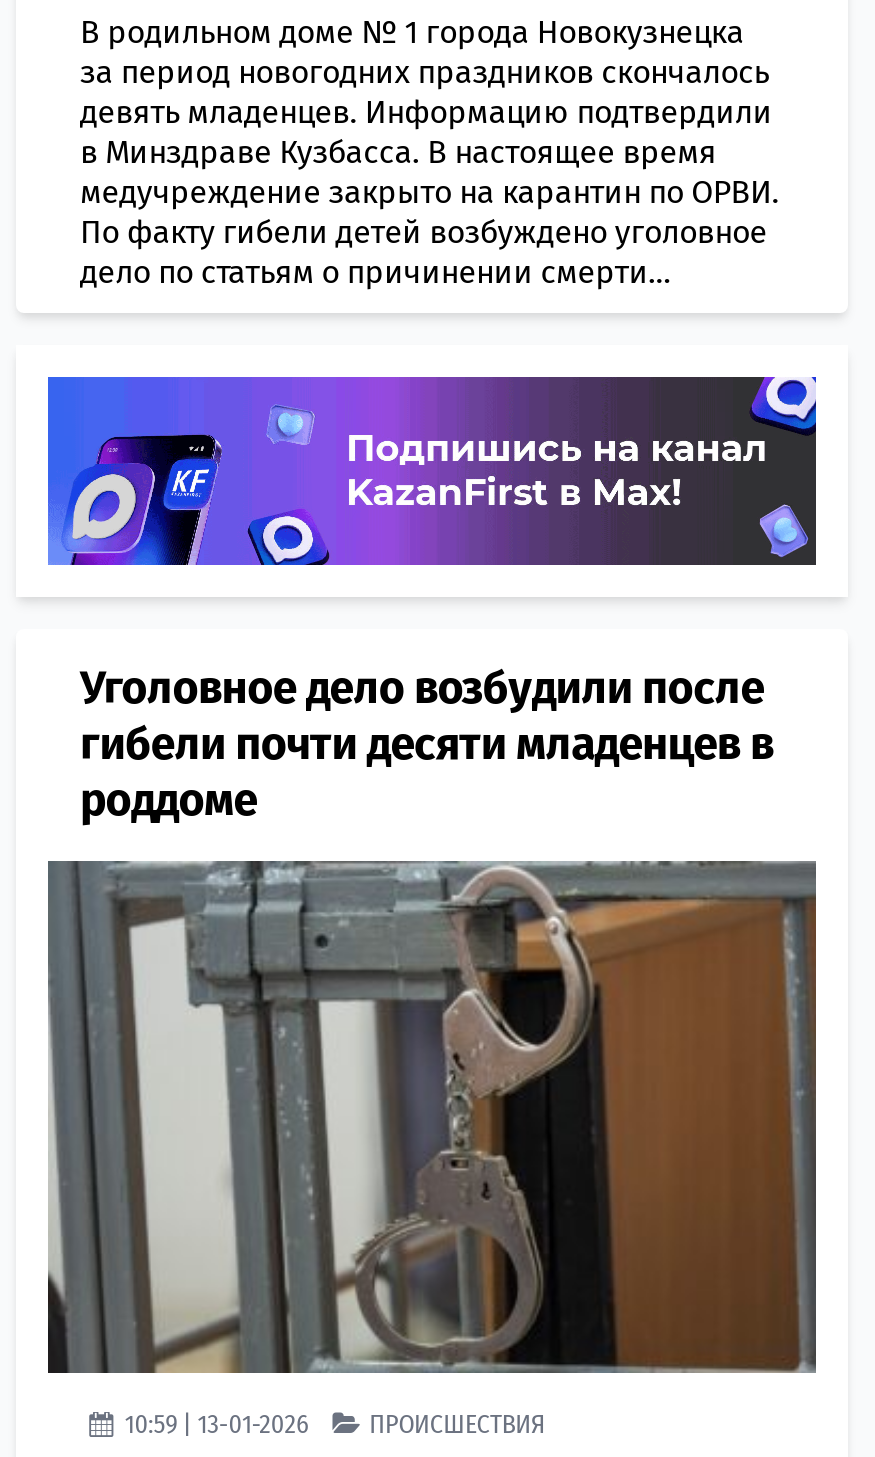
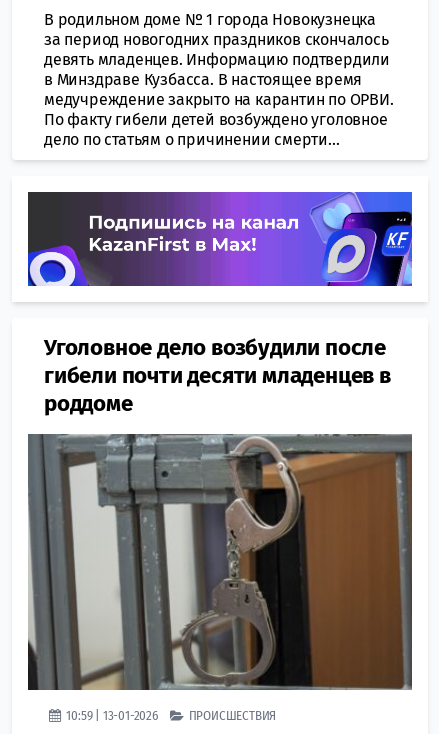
[46,375,818,567] [image] -> [27,191,413,287] [image]

